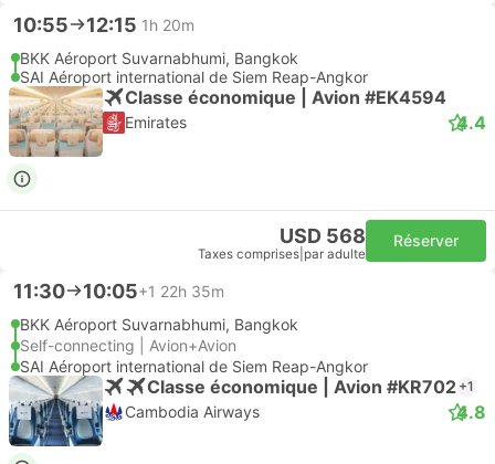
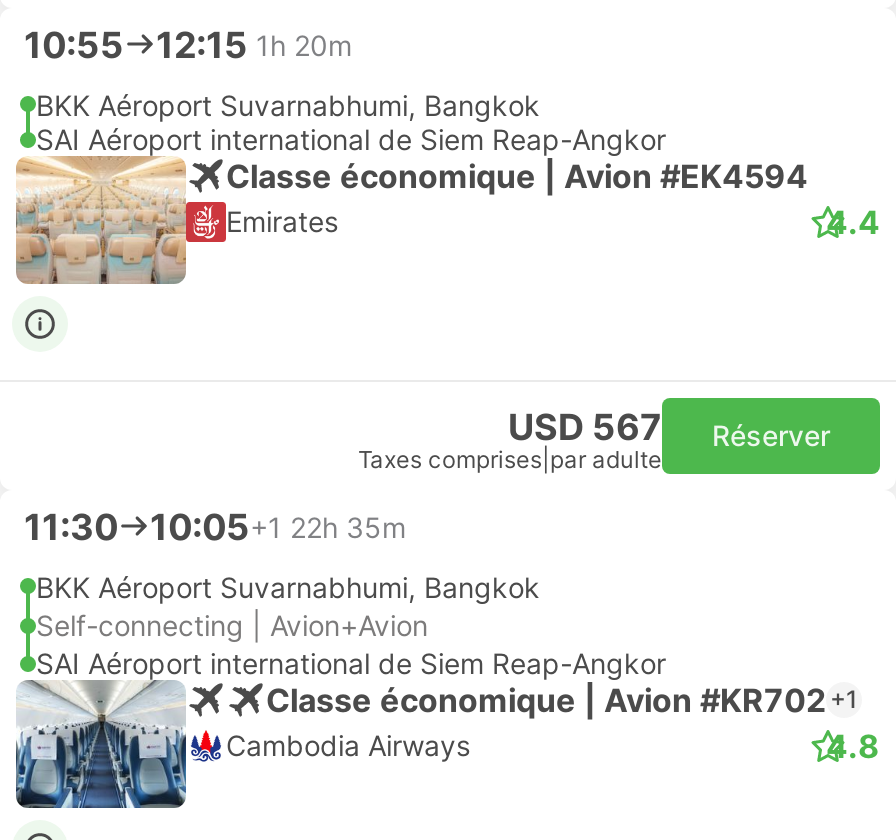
[280,224,459,250] USD 568 Réserver -> [508,406,830,452] USD 567 Réserver

